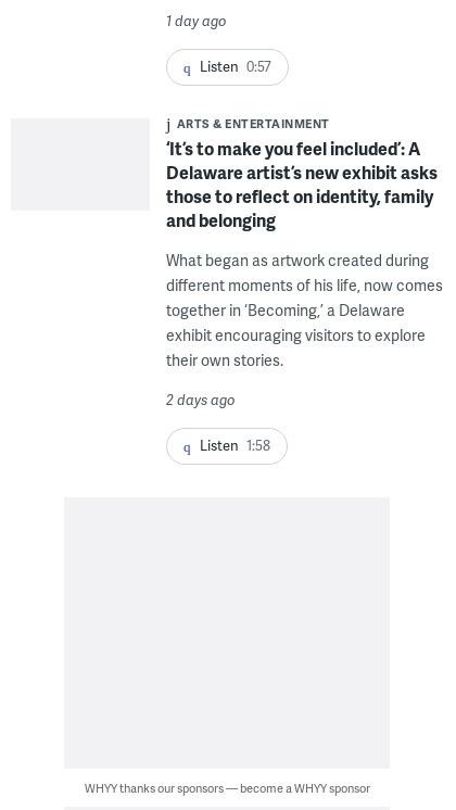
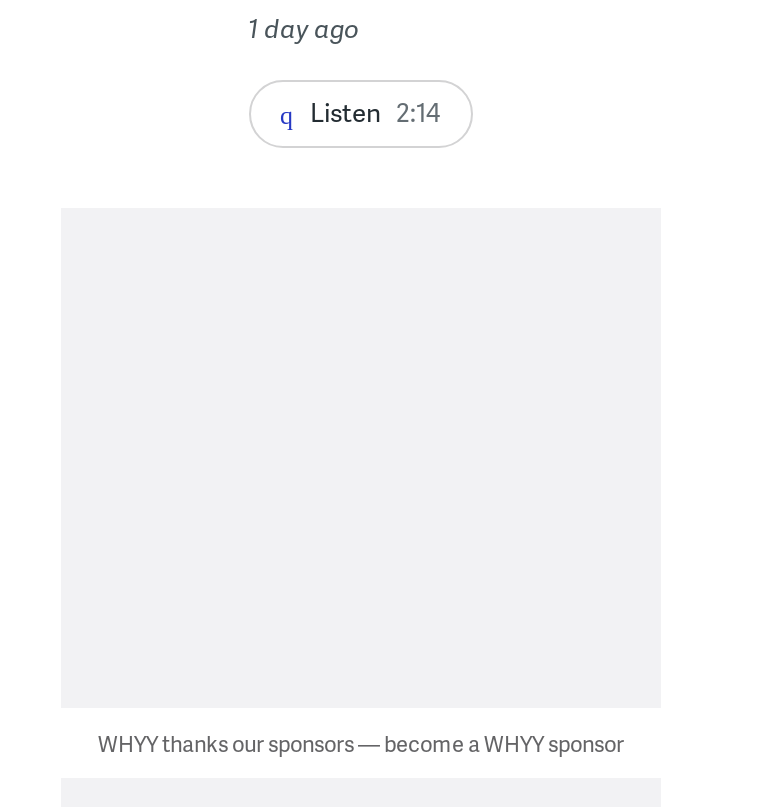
[166,56,442,455] Listen 0:57 | ARTS & ENTERTAINMENT | ‘It’s to make you feel included’: A | Delaware artist’s new exhibit asks | those to reflect on identity, family | and belonging | What began as artwork created during | different moments of his life, now comes | together in ‘Becoming,’ a Delaware | exhibit encouraging visitors to explore | their own stories. | 2 days ago | Listen 1:58 -> [310,95,440,131] Listen 2:14

